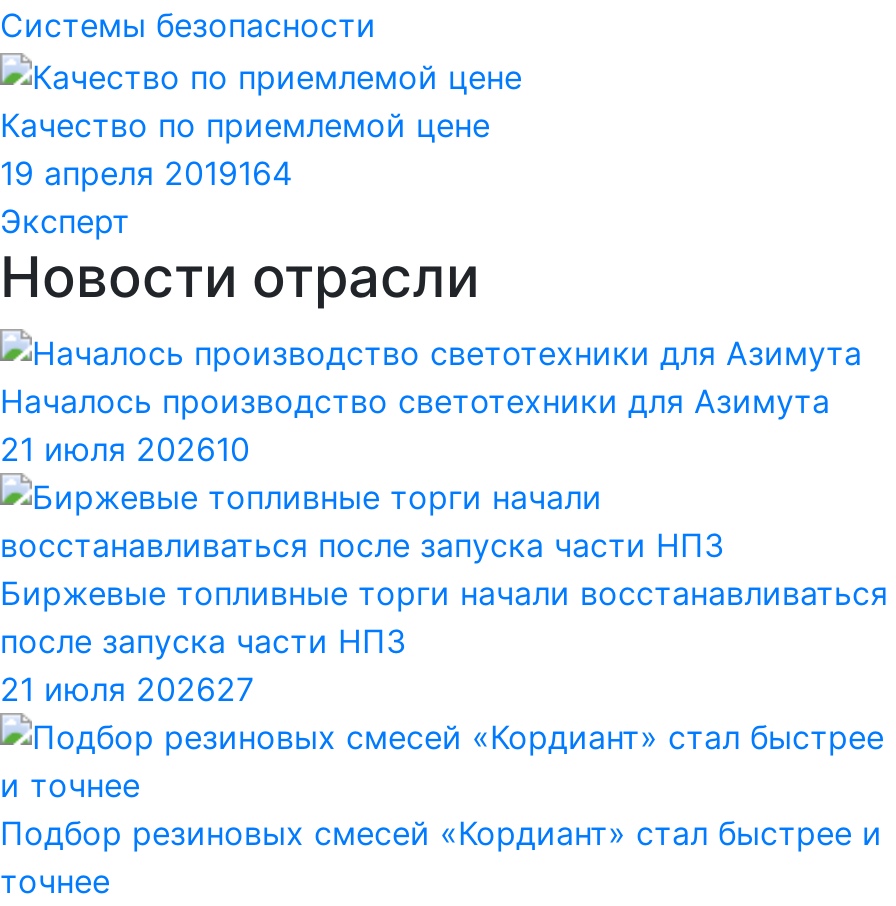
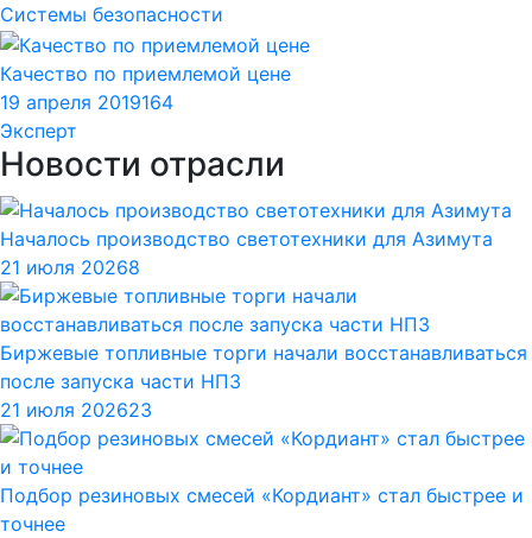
[0,429,250,469] 21 июля 202610 -> [0,255,140,279] 21 июля 20268
[0,669,254,709] 21 июля 202627 -> [0,397,152,421] 21 июля 202623

